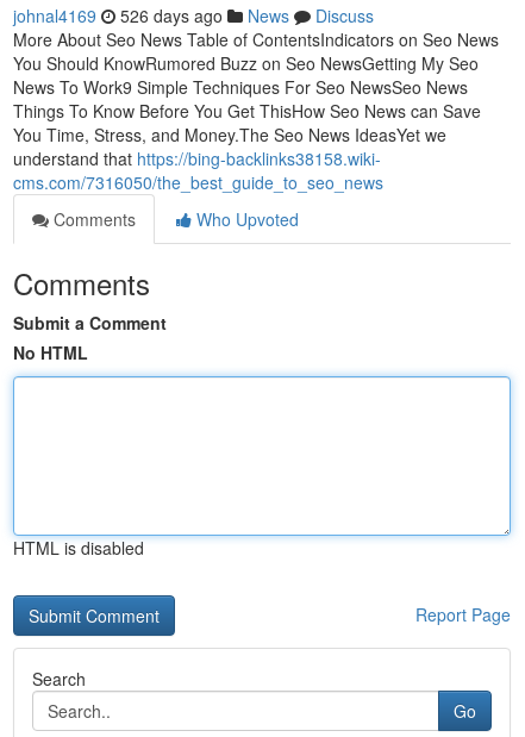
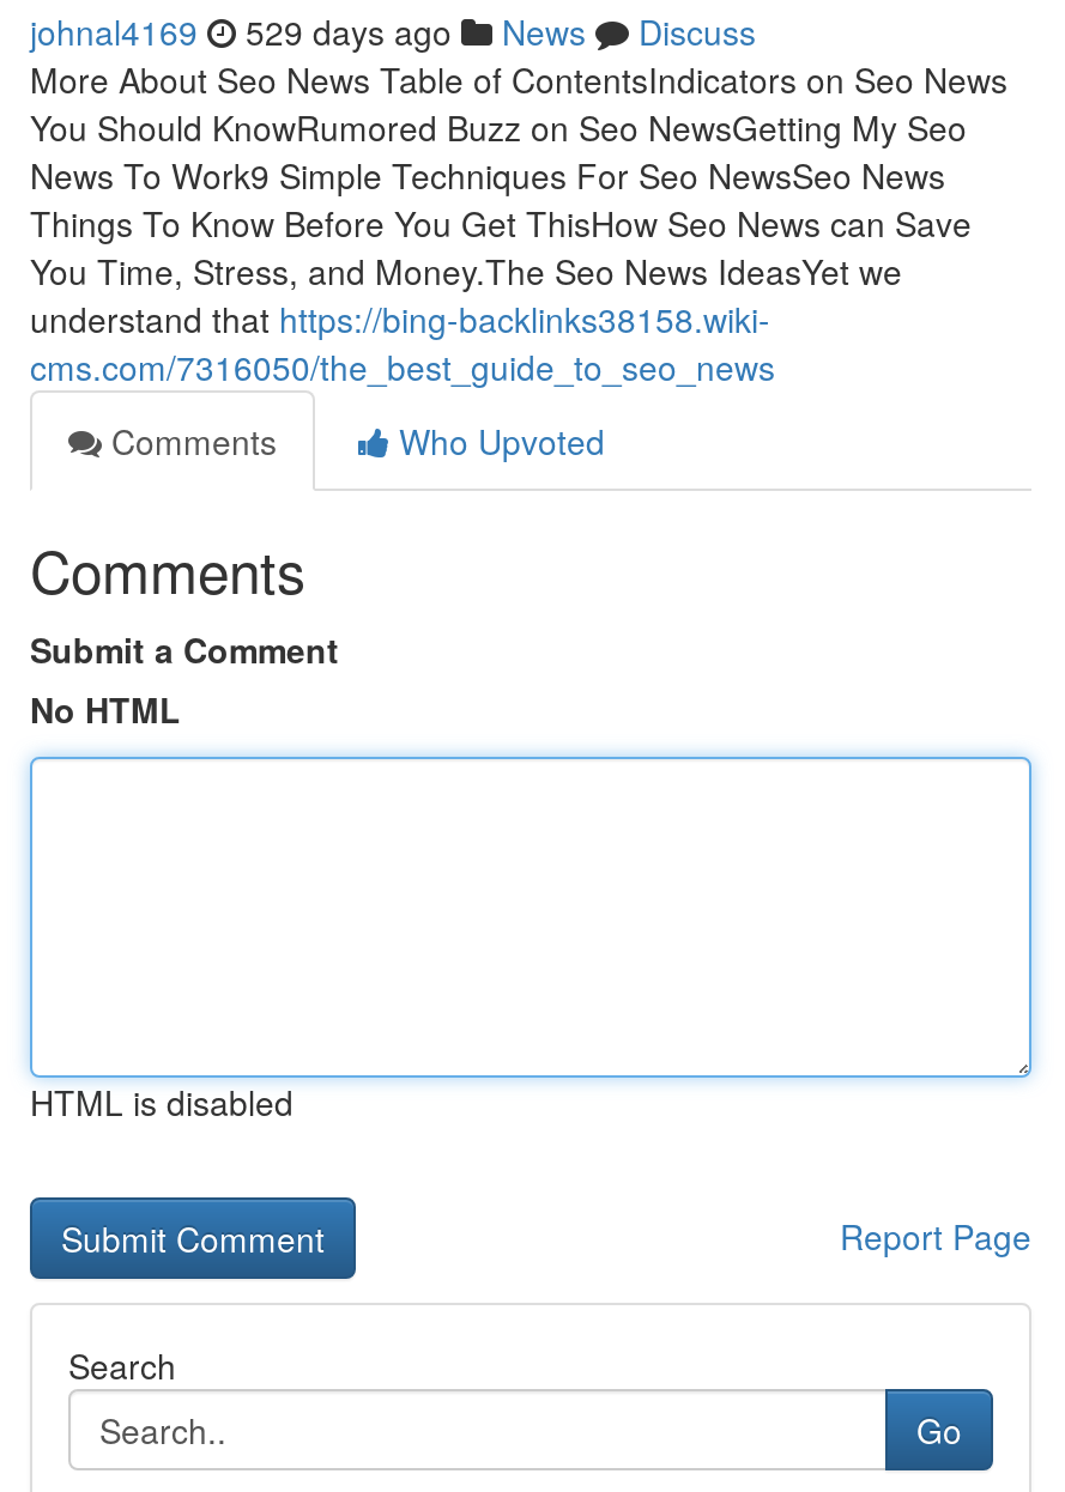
[13,4,374,27] johnal4169 526 days ago News Discuss -> [30,7,756,55] johnal4169 529 days ago News Discuss

